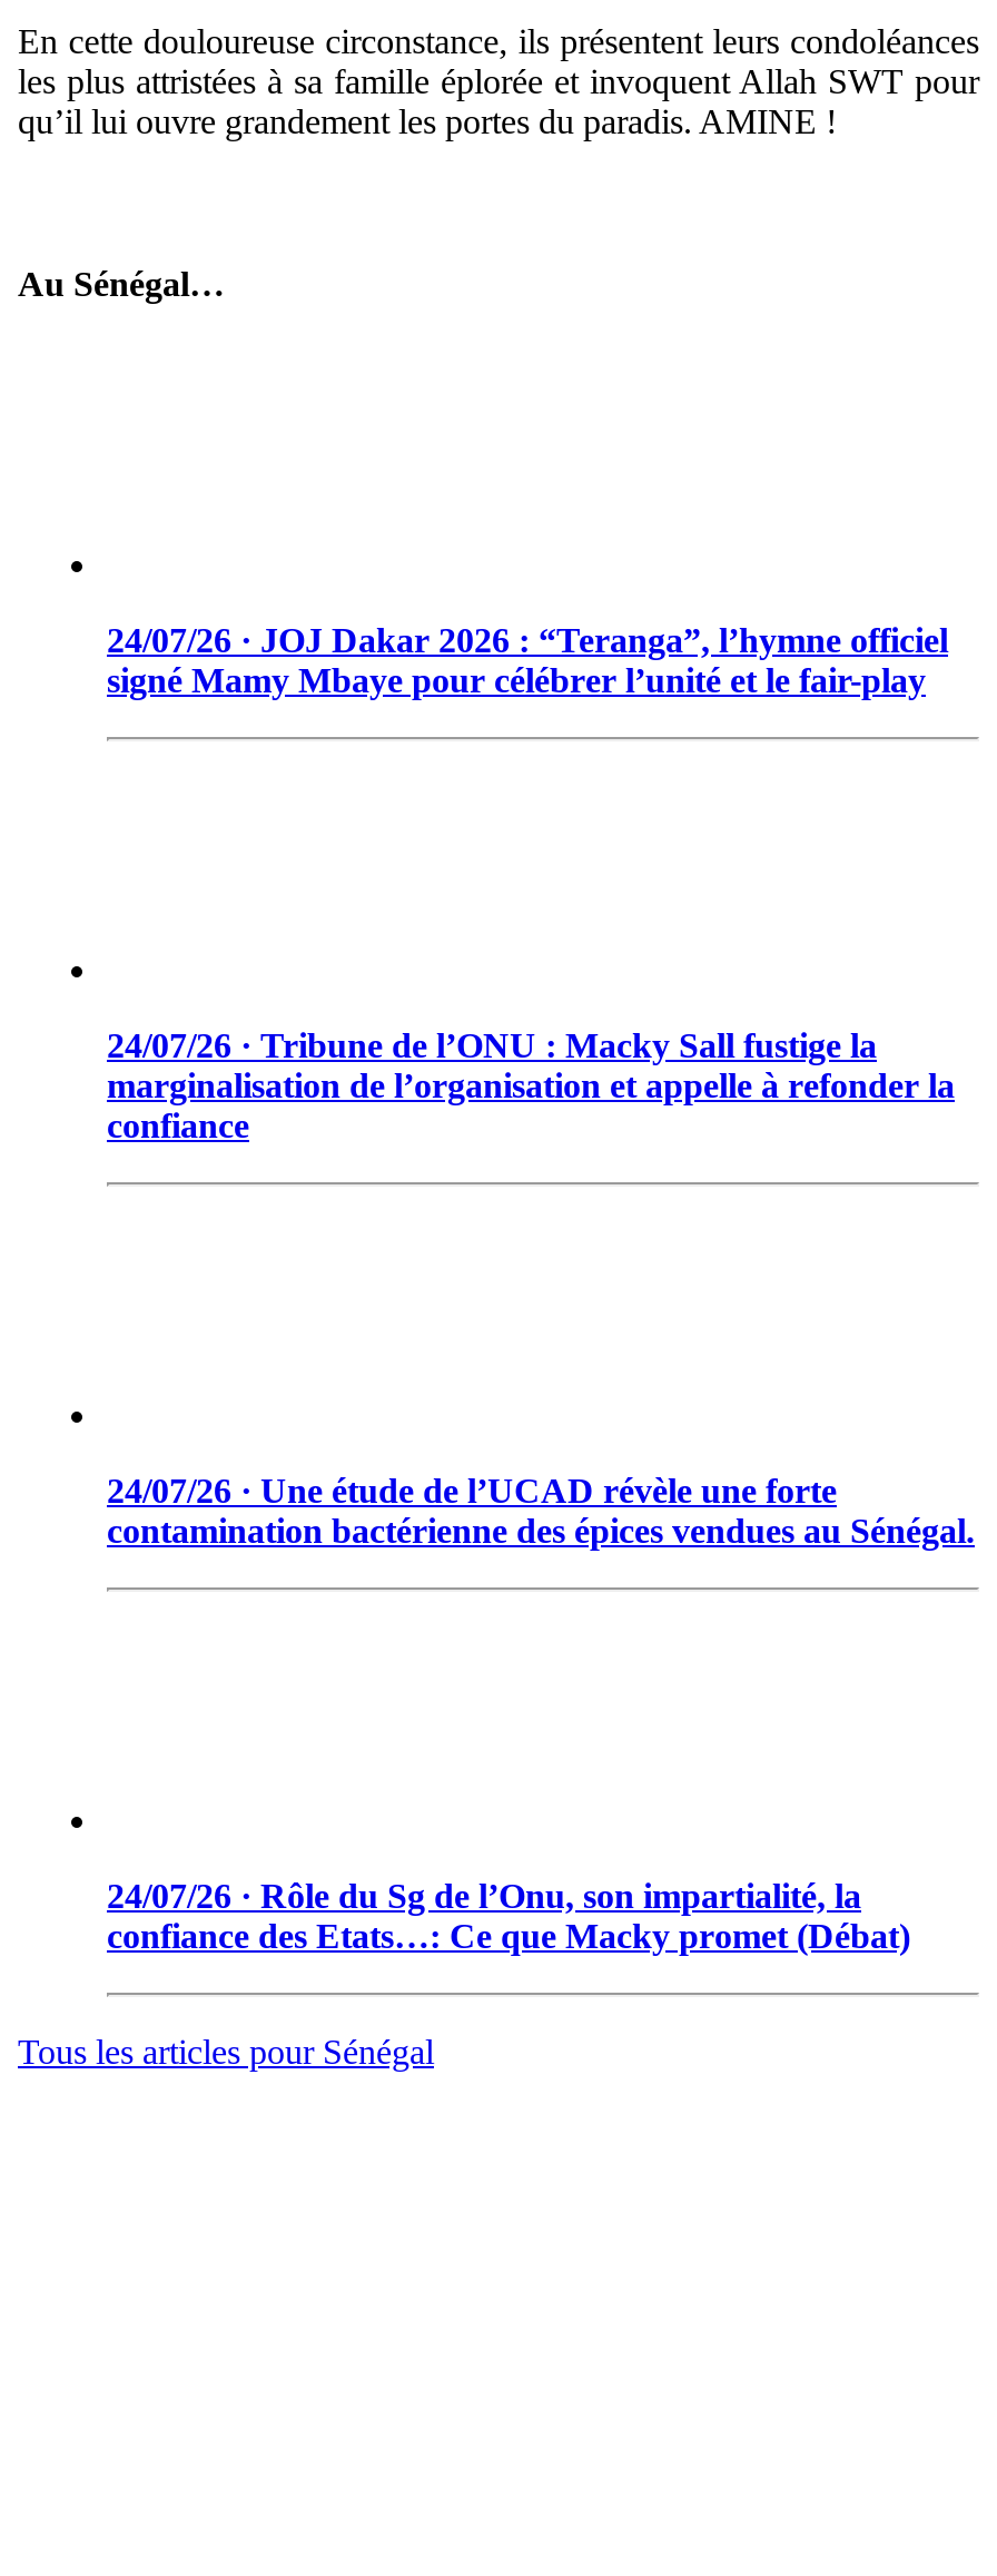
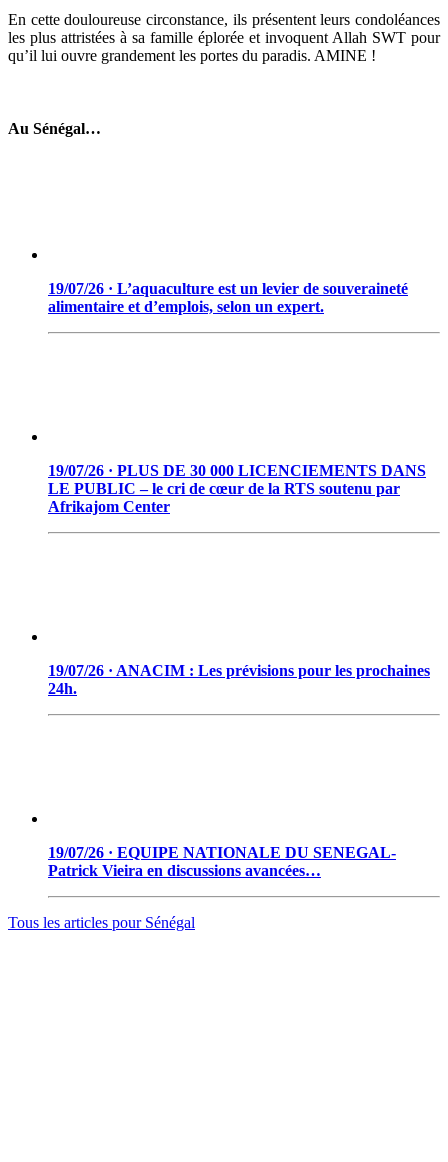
[107,621,948,699] 24/07/26 · JOJ Dakar 2026 : “Teranga”, l’hymne officiel | signé Mamy Mbaye pour célébrer l’unité et le fair-play -> [48,280,408,315] 19/07/26 · L’aquaculture est un levier de souveraineté | alimentaire et d’emplois, selon un expert.
[107,1026,955,1144] 24/07/26 · Tribune de l’ONU : Macky Sall fustige la | marginalisation de l’organisation et appelle à refonder la | confiance -> [48,462,426,515] 19/07/26 · PLUS DE 30 000 LICENCIEMENTS DANS | LE PUBLIC – le cri de cœur de la RTS soutenu par | Afrikajom Center
[107,1471,975,1549] 24/07/26 · Une étude de l’UCAD révèle une forte | contamination bactérienne des épices vendues au Sénégal. -> [48,662,430,697] 19/07/26 · ANACIM : Les prévisions pour les prochaines | 24h.
[107,1876,910,1954] 24/07/26 · Rôle du Sg de l’Onu, son impartialité, la | confiance des Etats…: Ce que Macky promet (Débat) -> [48,844,396,879] 19/07/26 · EQUIPE NATIONALE DU SENEGAL- | Patrick Vieira en discussions avancées…

